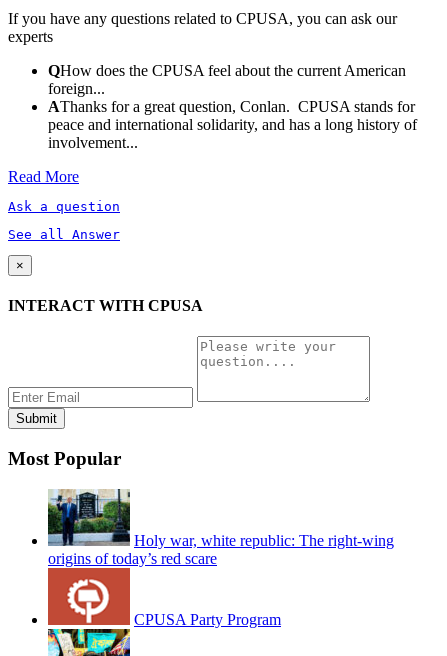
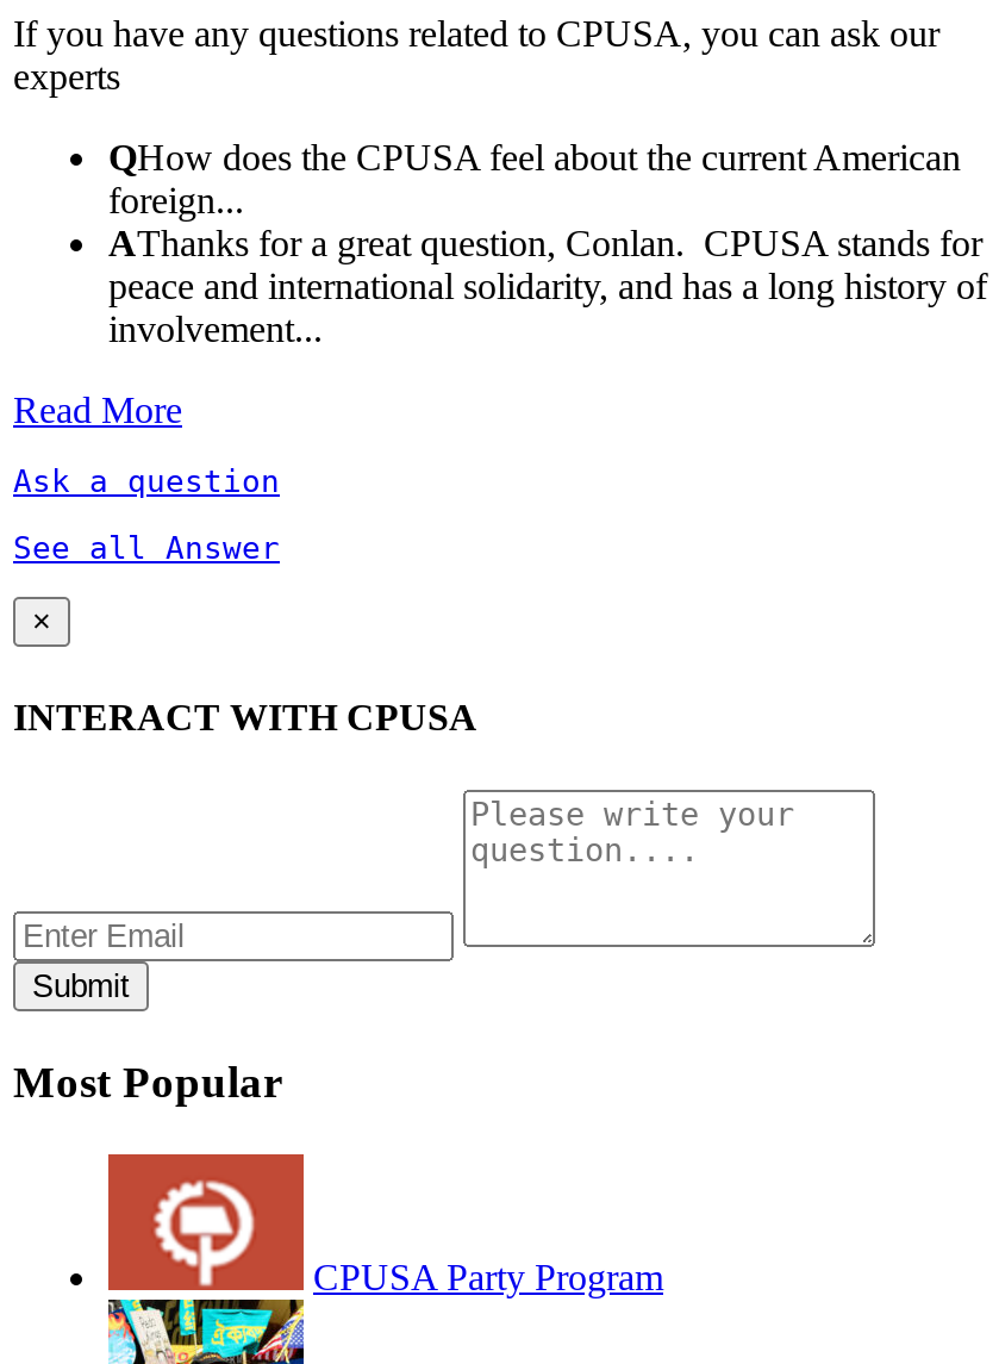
[47,489,394,567] [image] | Holy war, white republic: The right-wing | origins of today’s red scare -> none

